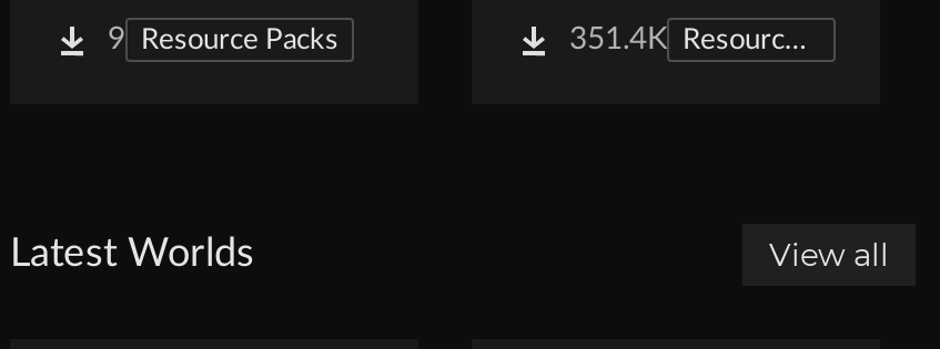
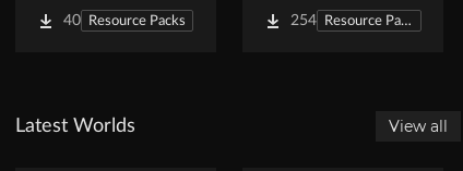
[108,24,338,55] 9 Resource Packs -> [63,13,186,28] 40 Resource Packs
[569,24,667,55] 351.4K -> [290,13,317,28] 254

